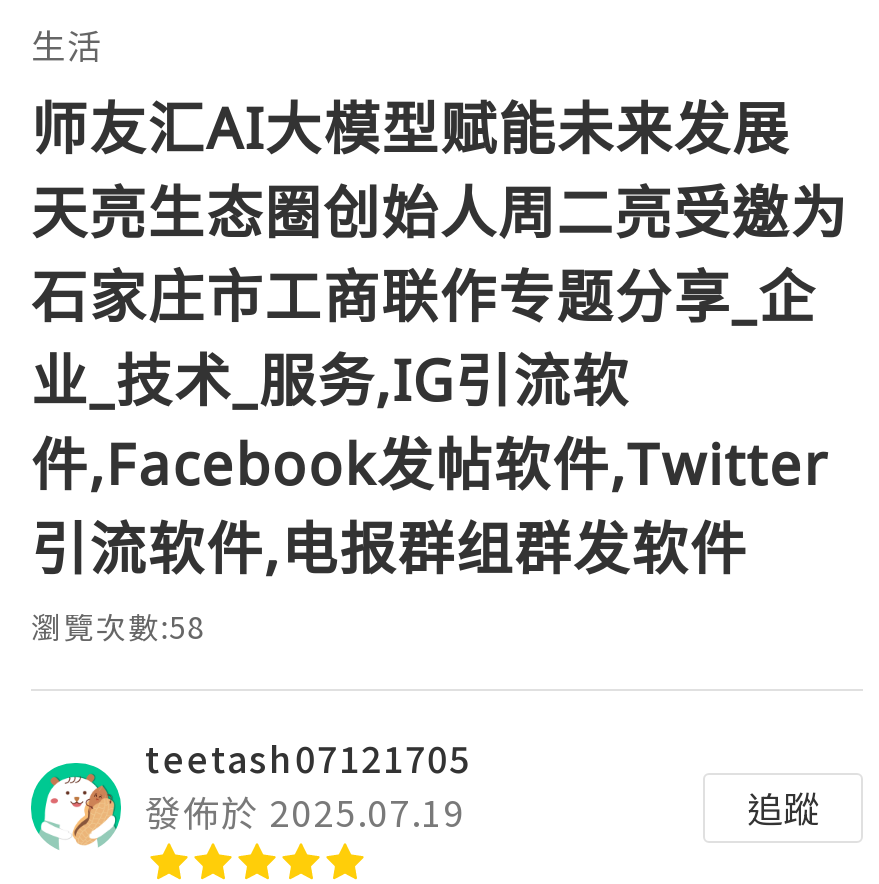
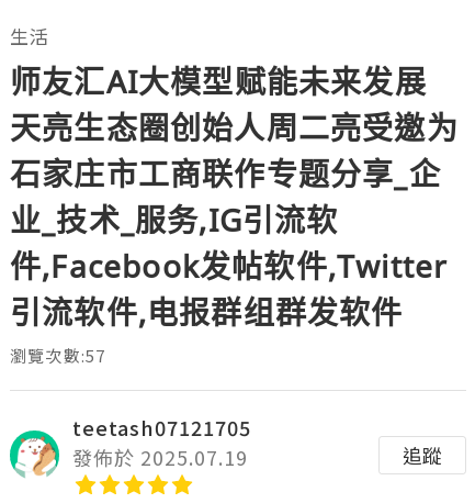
[31,605,206,647] 瀏覽次數:58 -> [10,344,106,367] 瀏覽次數:57

